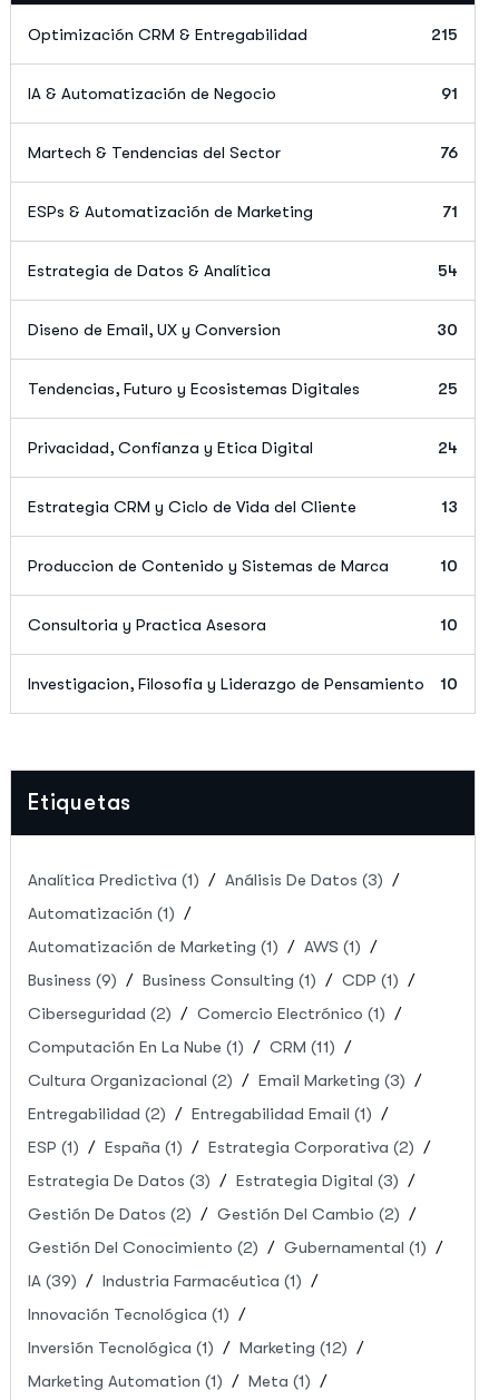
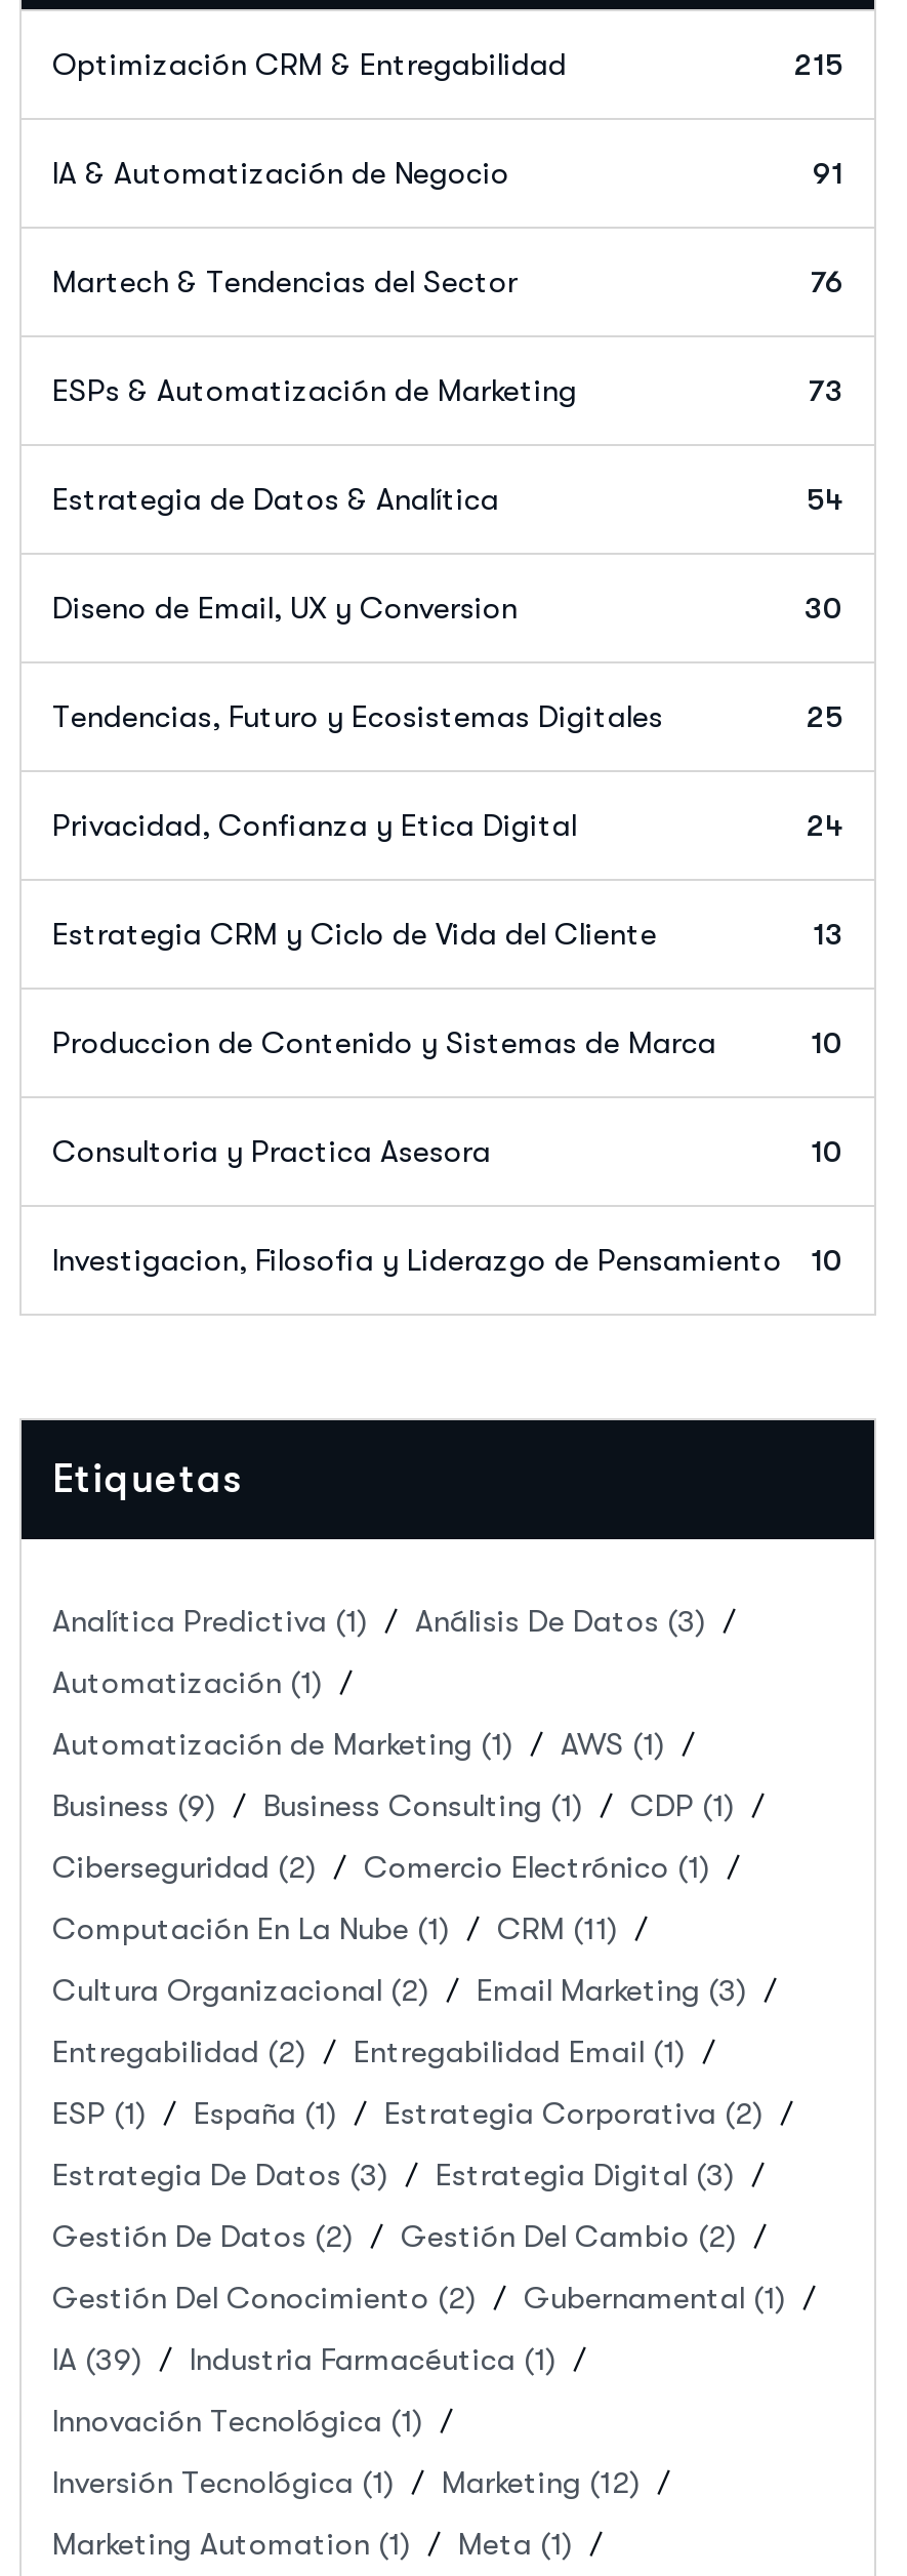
[442,201,458,222] 71 -> [809,372,843,409] 73

